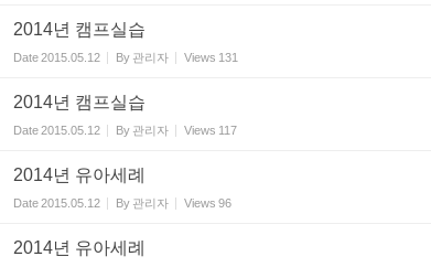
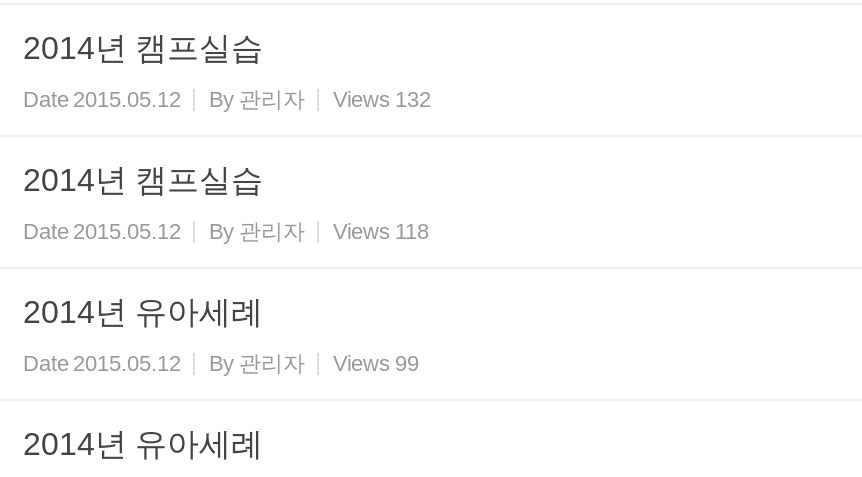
[13,51,238,64] Date 2015.05.12 By 관리자 Views 131 -> [23,87,431,111] Date 2015.05.12 By 관리자 Views 132
[13,124,237,137] Date 2015.05.12 By 관리자 Views 117 -> [23,219,429,243] Date 2015.05.12 By 관리자 Views 118
[13,196,231,210] Date 2015.05.12 By 관리자 Views 96 -> [23,351,419,375] Date 2015.05.12 By 관리자 Views 99

